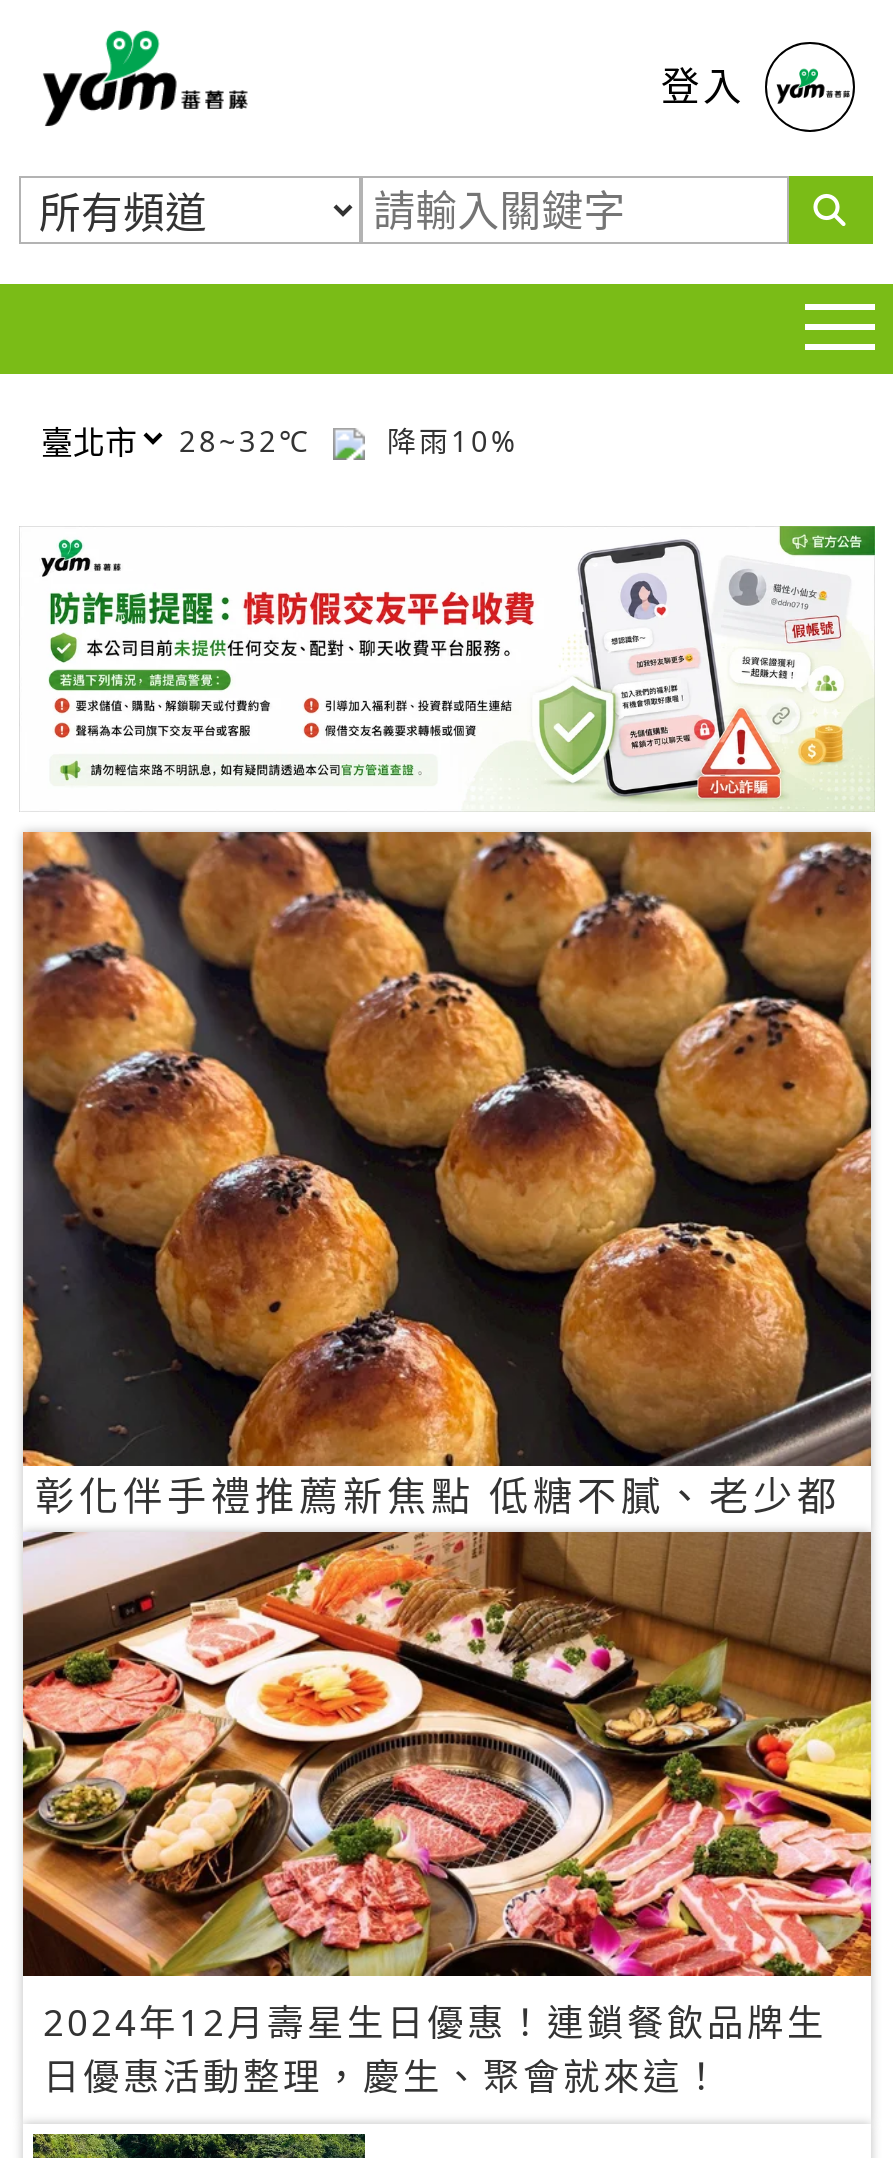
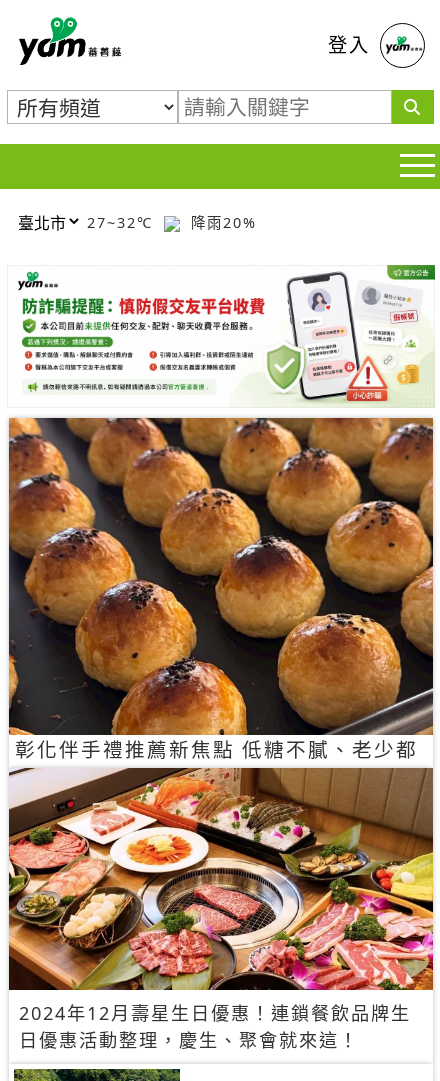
[179,421,323,459] 28~32℃ -> [87,212,159,231] 27~32℃
[375,421,519,459] 降雨10% -> [185,212,257,231] 降雨20%

